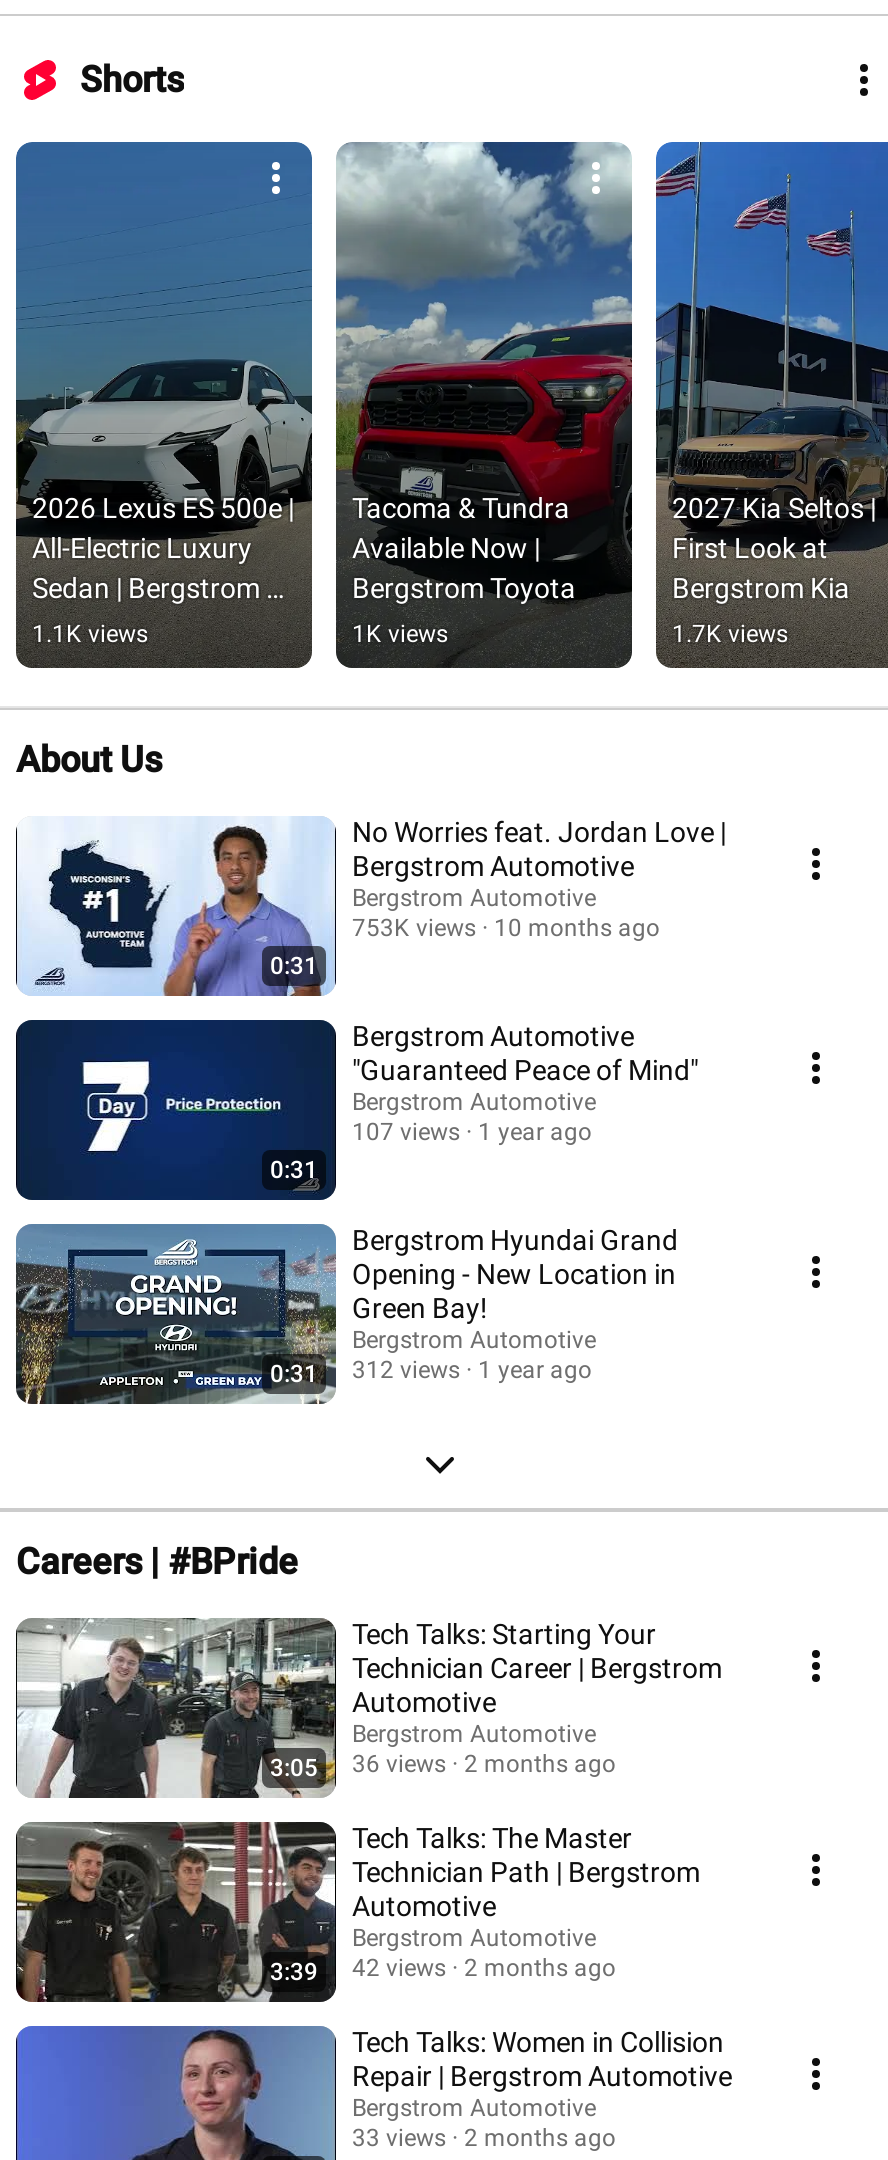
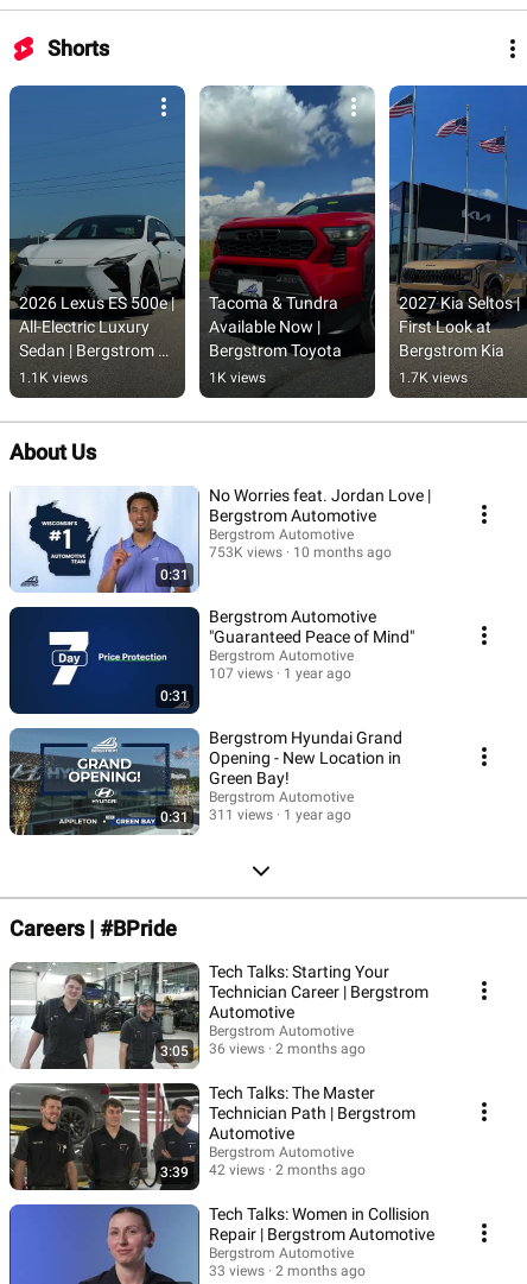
[270,1356,592,1388] 0:31 312 views 1 year ago -> [160,807,351,826] 0:31 311 views 1 year ago

